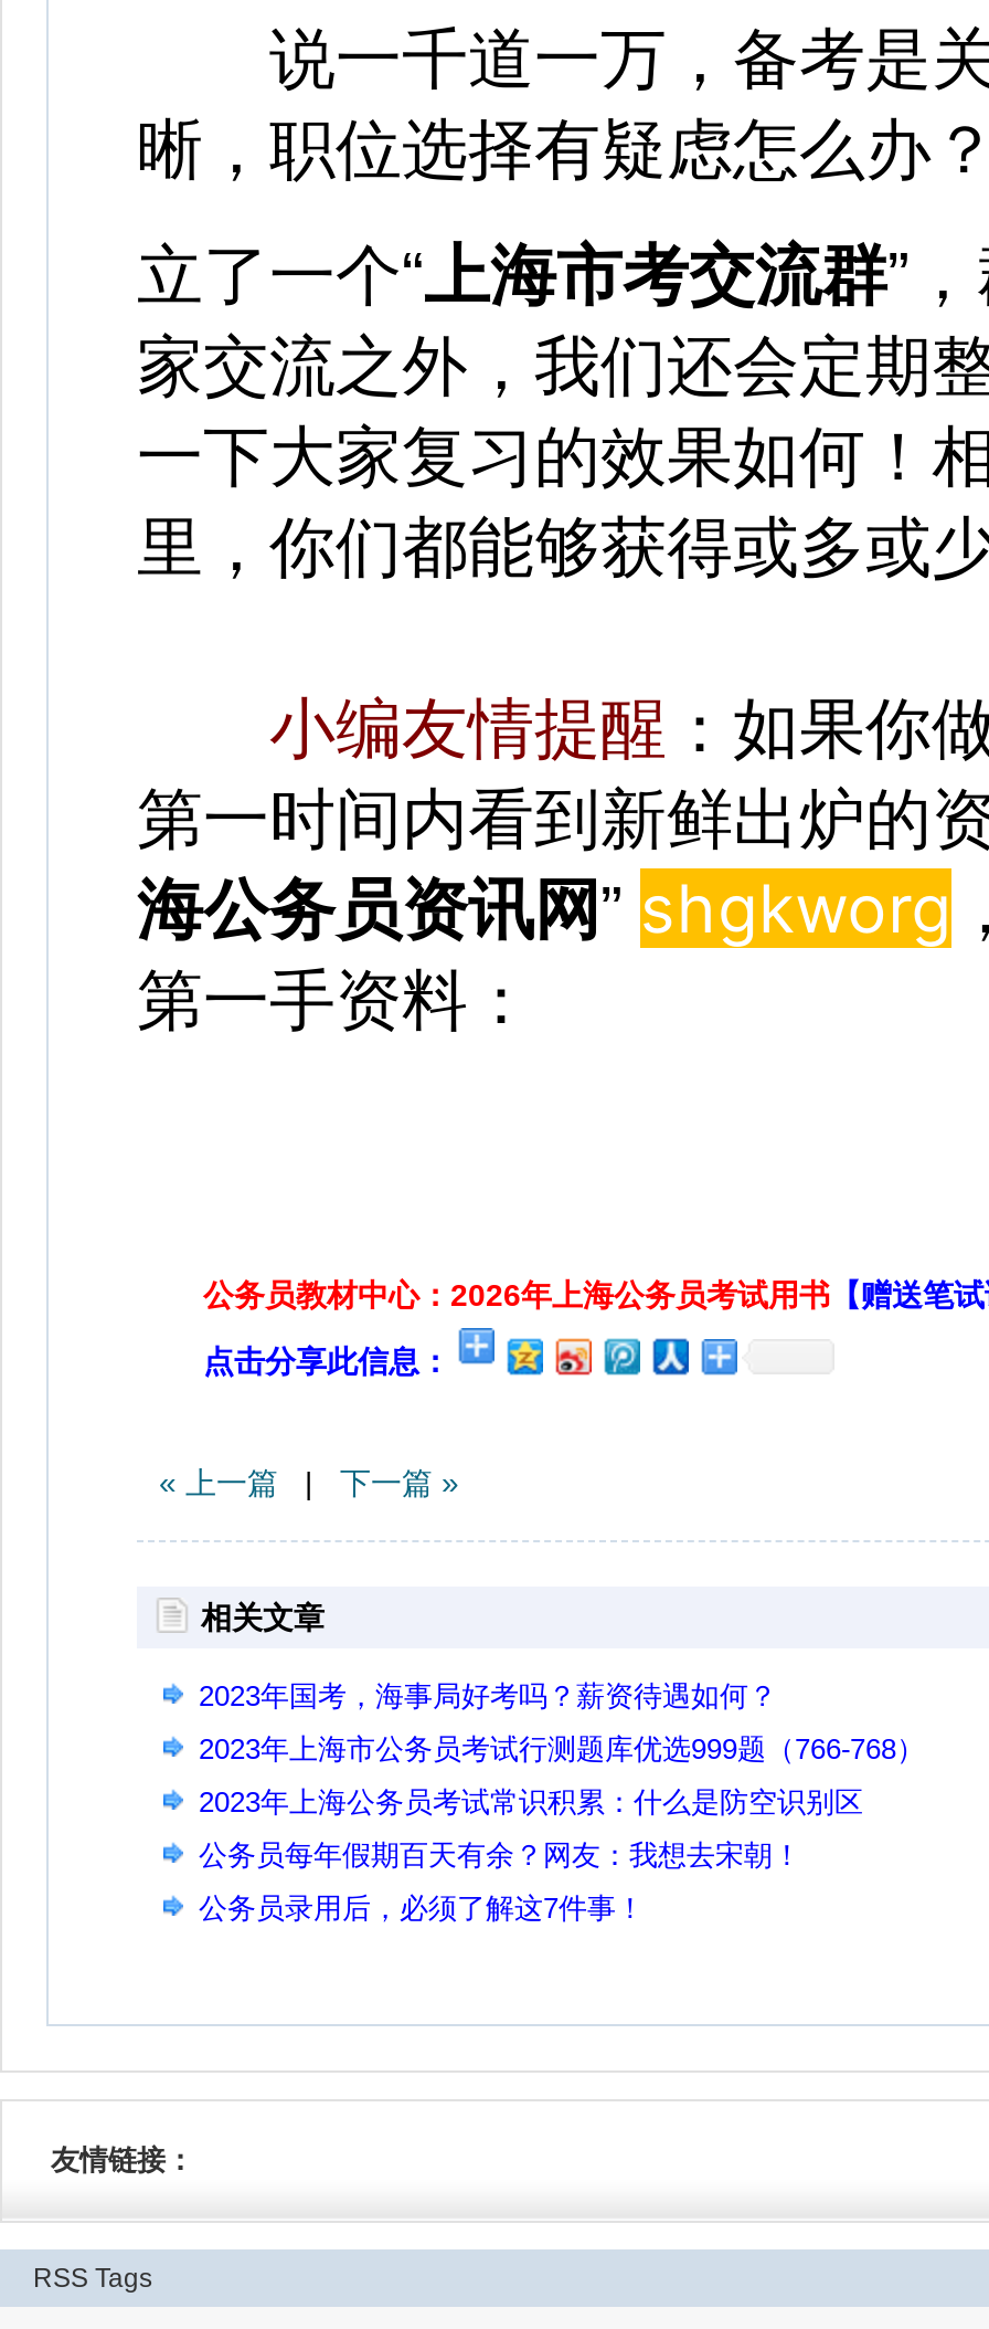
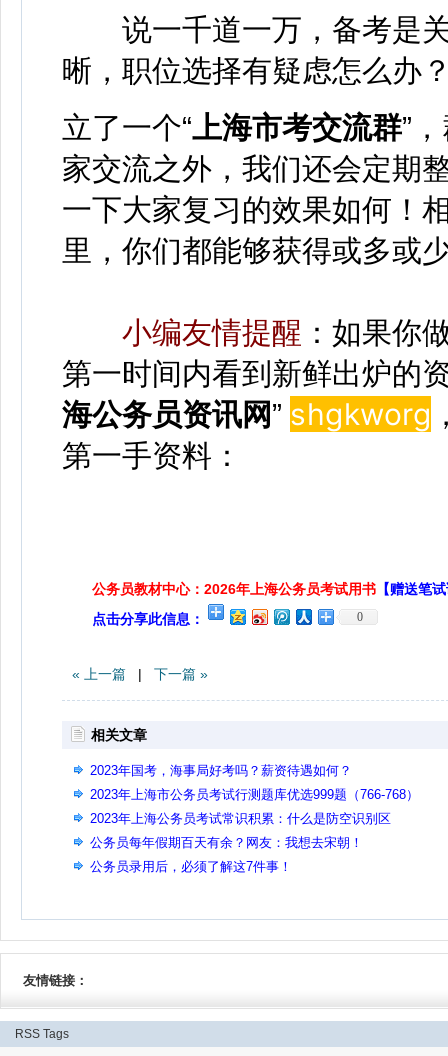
none -> [356,610,362,624] 0

